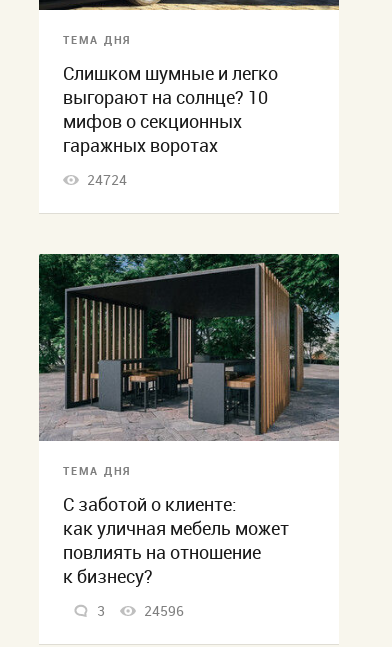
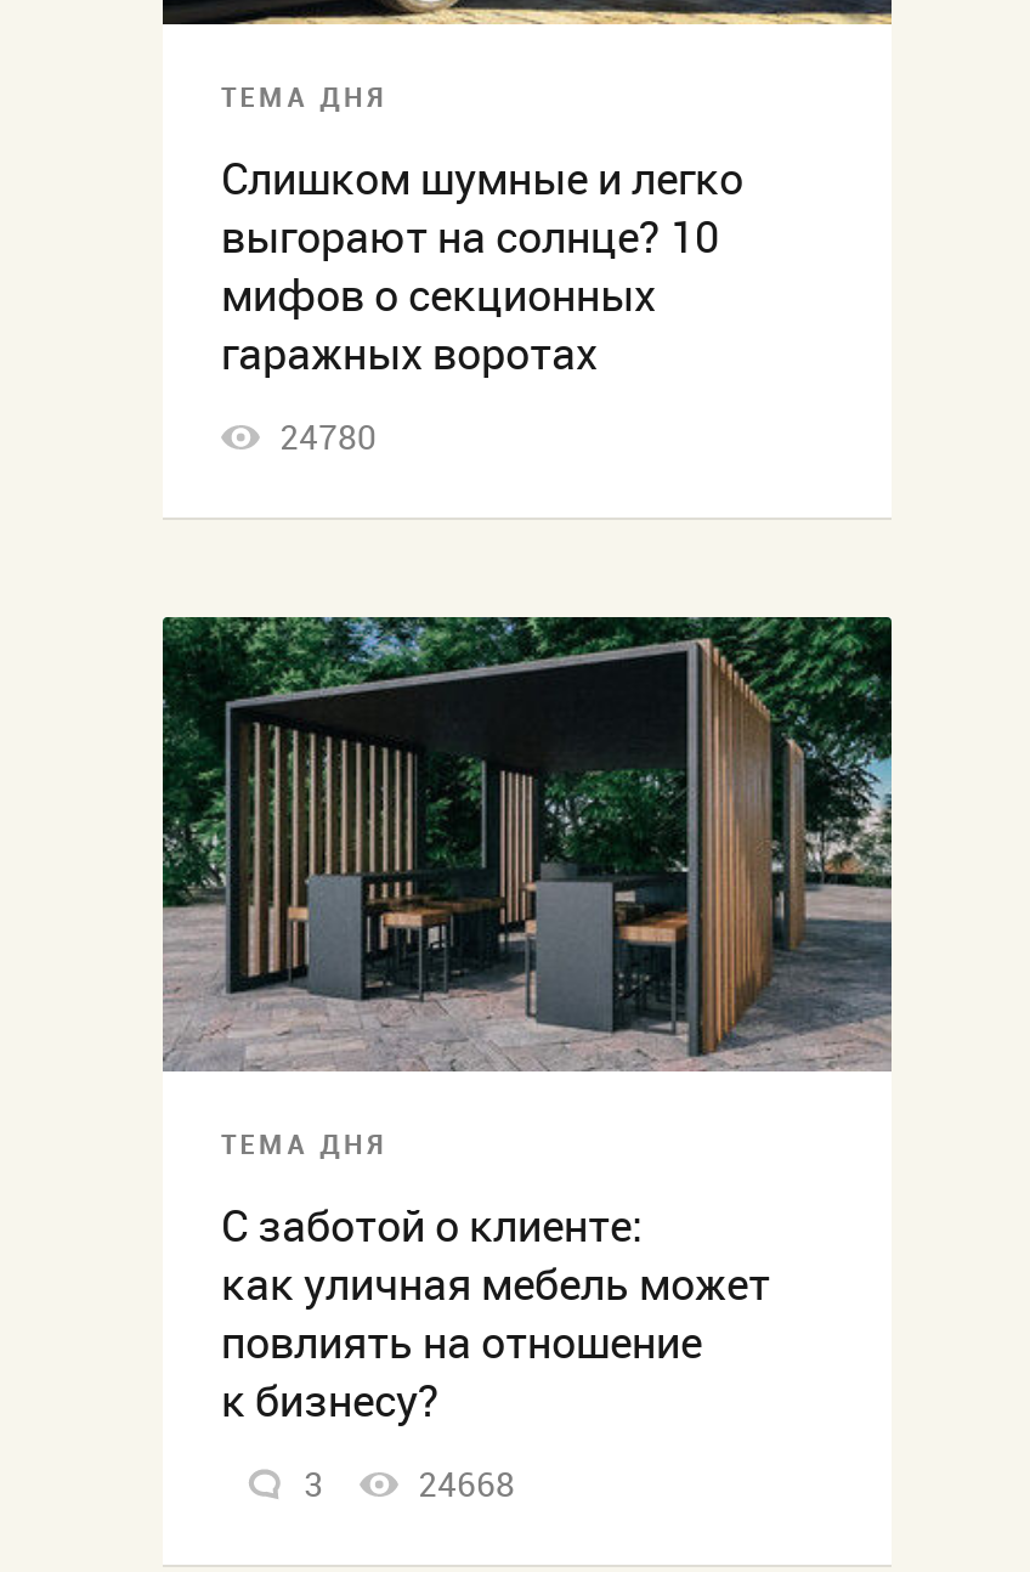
[87,172,127,188] 24724 -> [279,418,377,457] 24780
[144,603,184,619] 24596 -> [418,1465,515,1504] 24668

